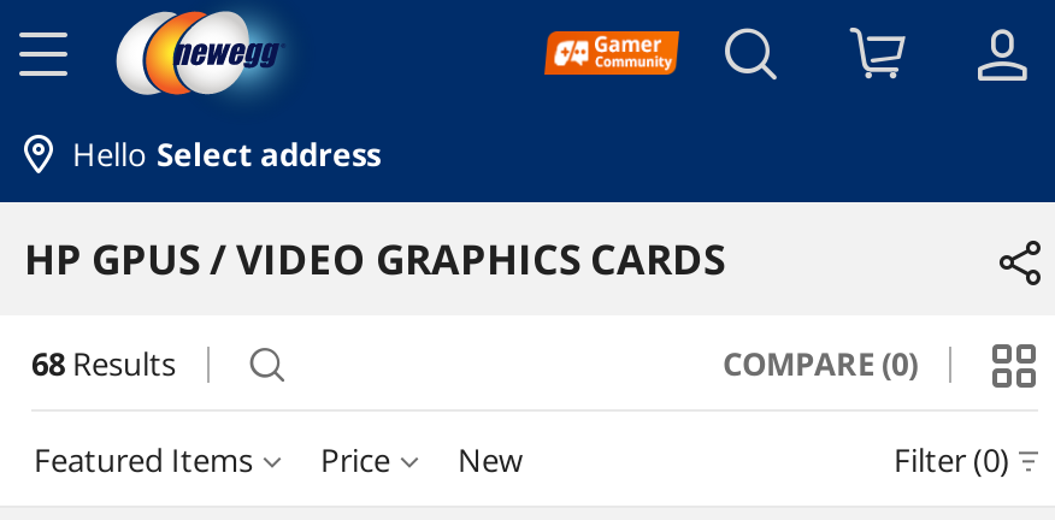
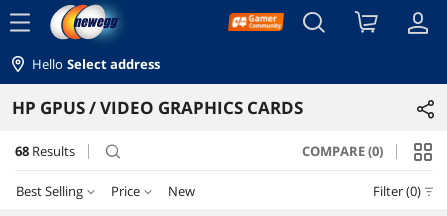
[34,437,253,480] Featured Items -> [16,181,83,199] Best Selling

